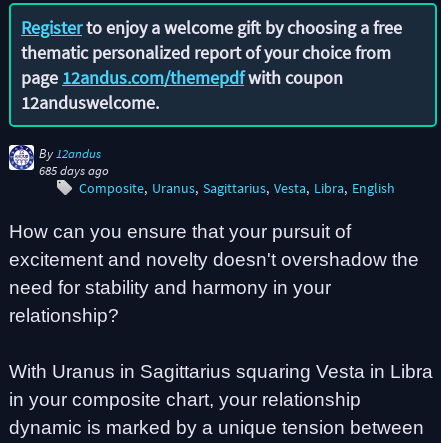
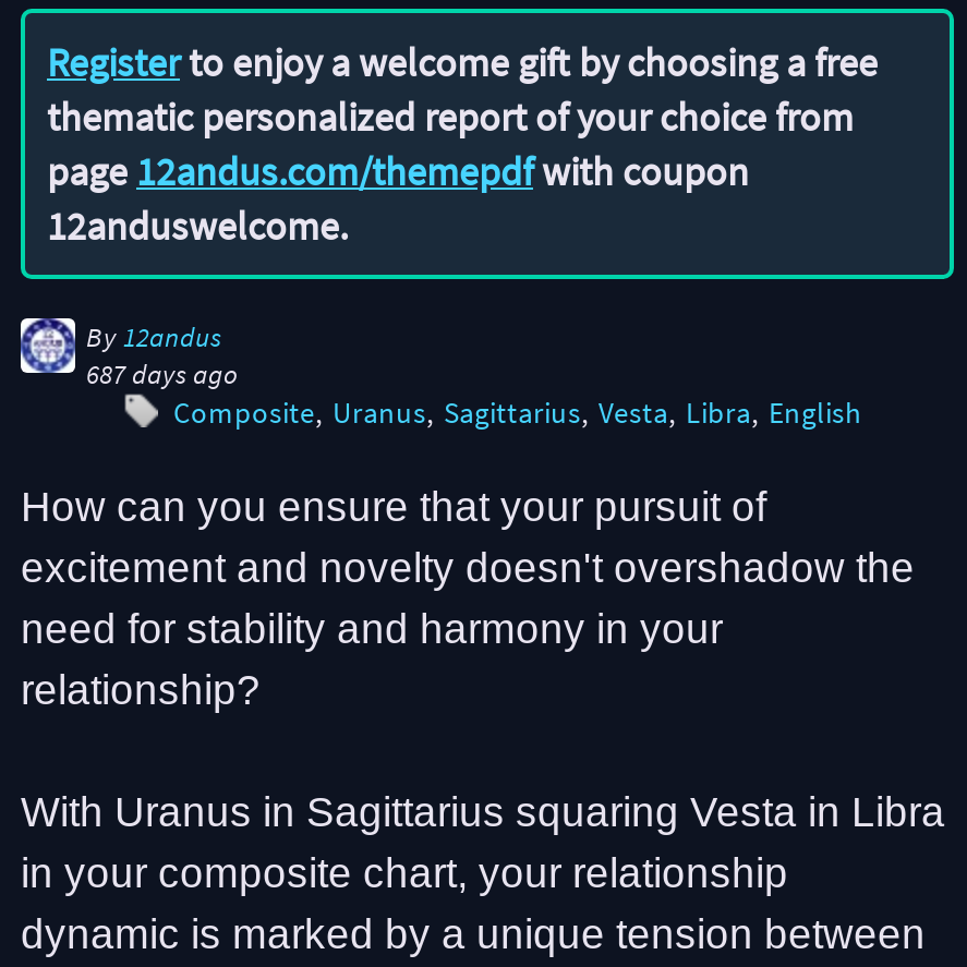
[39,163,109,178] 685 days ago -> [86,358,239,390] 687 days ago

